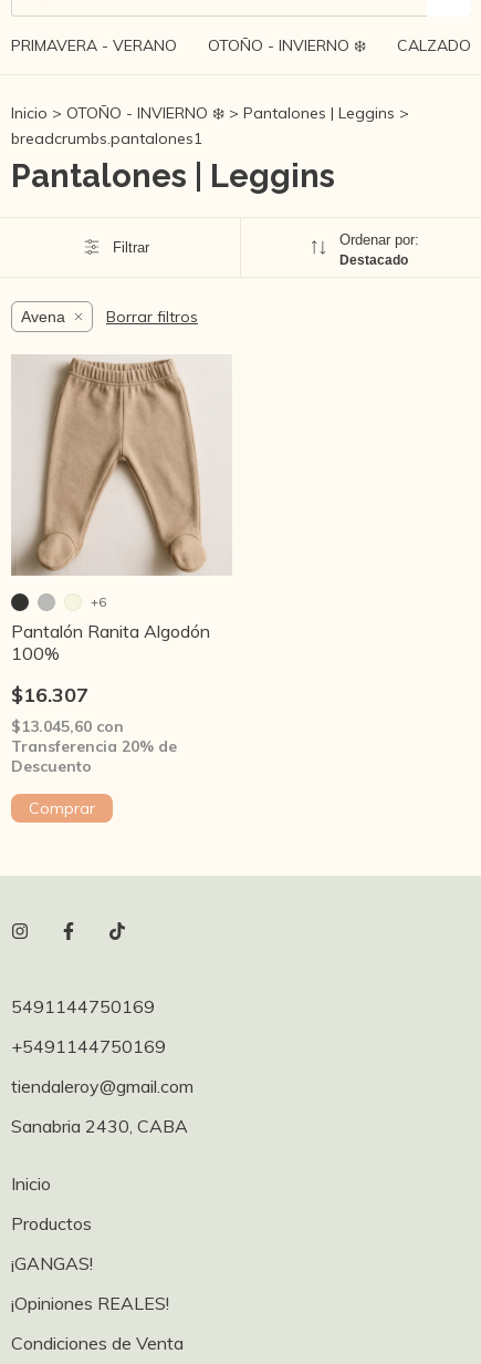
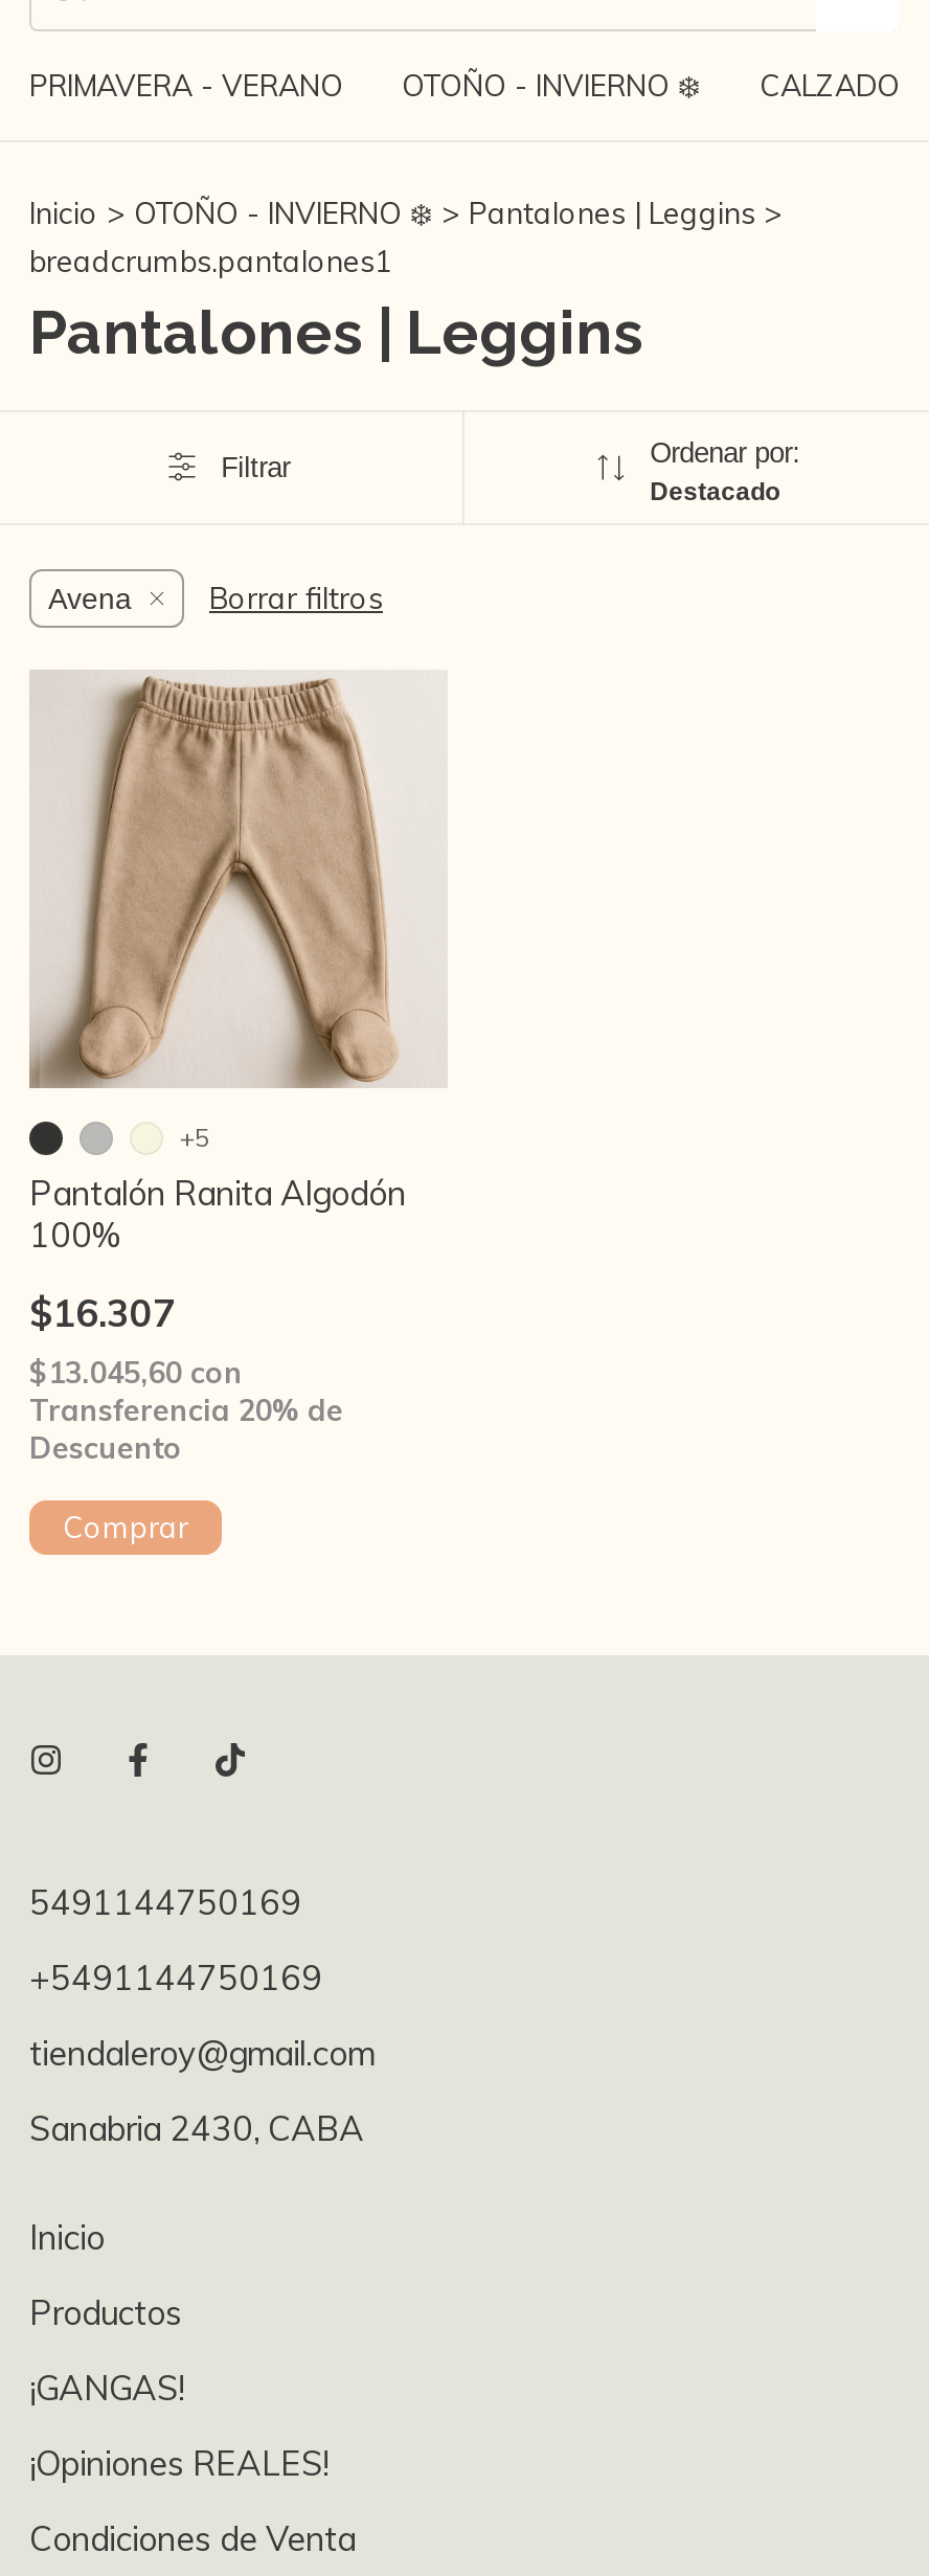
[91,593,106,610] +6 -> [180,1122,209,1153] +5

